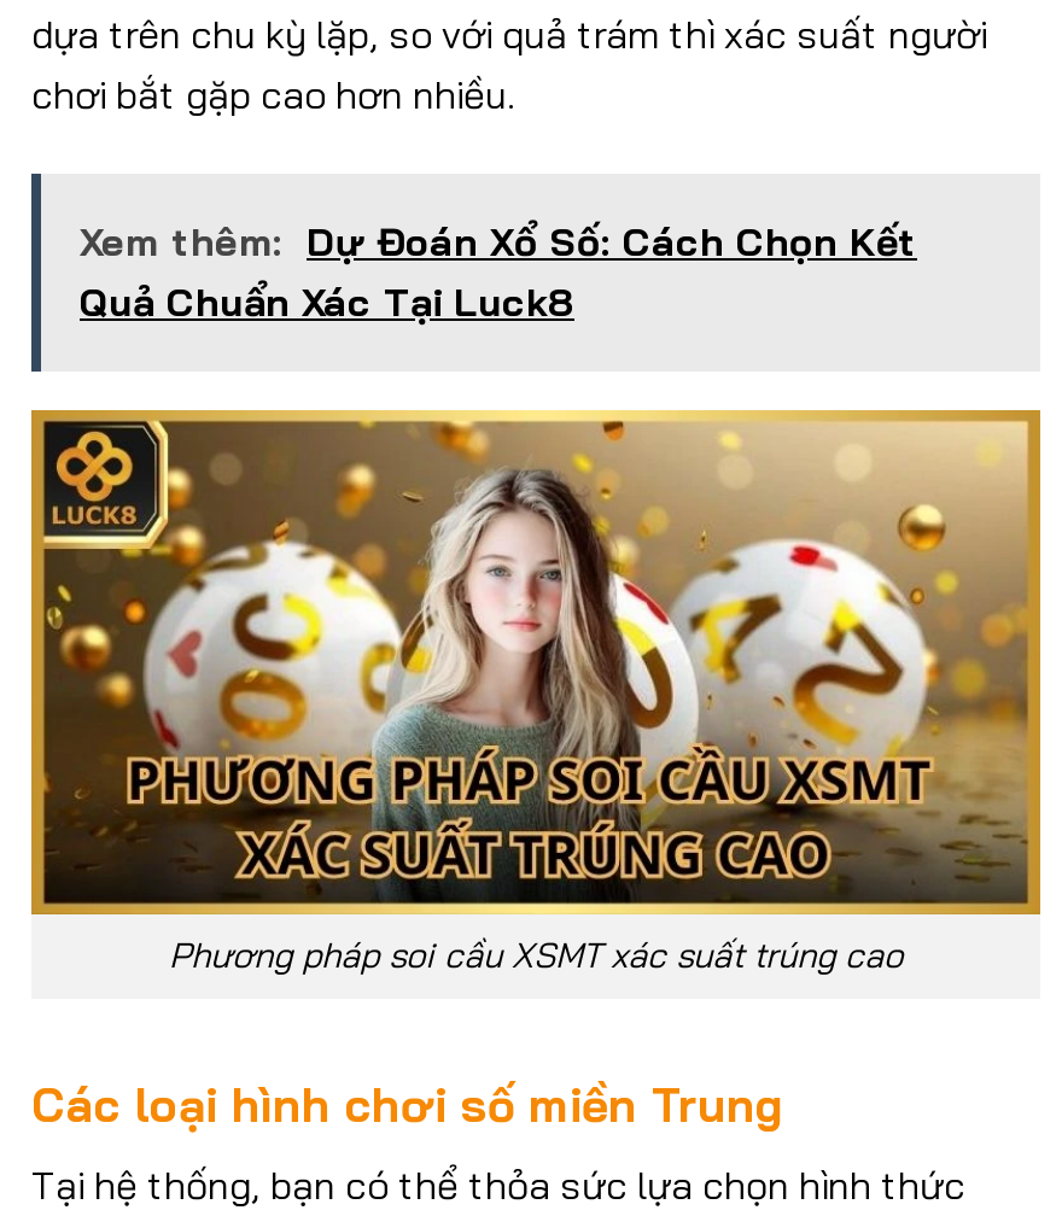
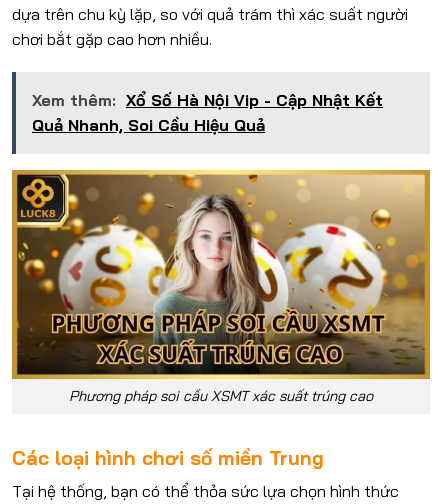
[80,218,917,326] Xem thêm: Dự Đoán Xổ Số: Cách Chọn Kết | Quả Chuẩn Xác Tại Luck8 -> [32,90,383,135] Xem thêm: Xổ Số Hà Nội Vip - Cập Nhật Kết | Quả Nhanh, Soi Cầu Hiệu Quả

